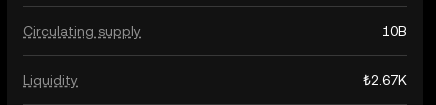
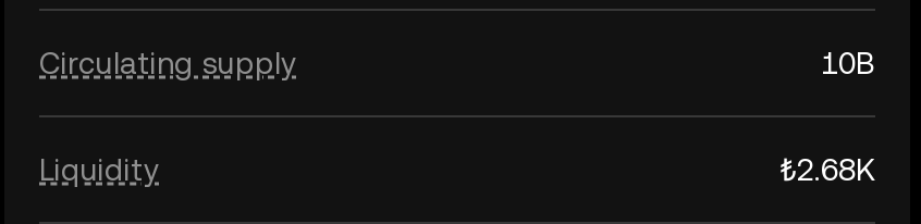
[363,72,407,88] ₺2.67K -> [779,152,875,187] ₺2.68K

